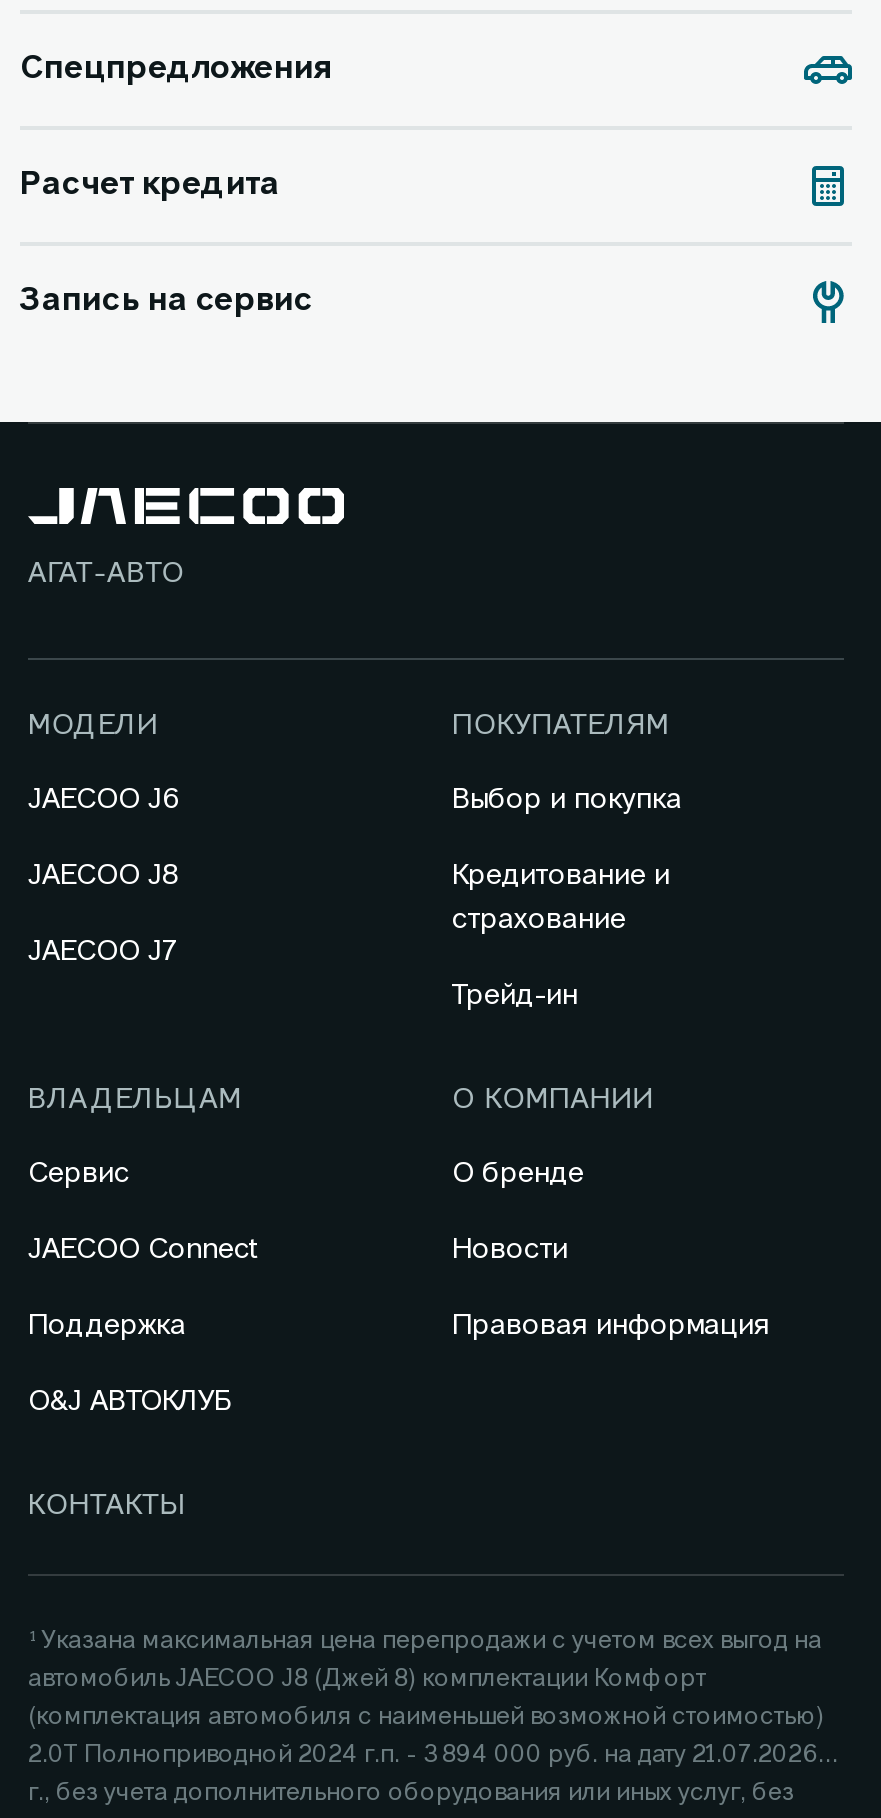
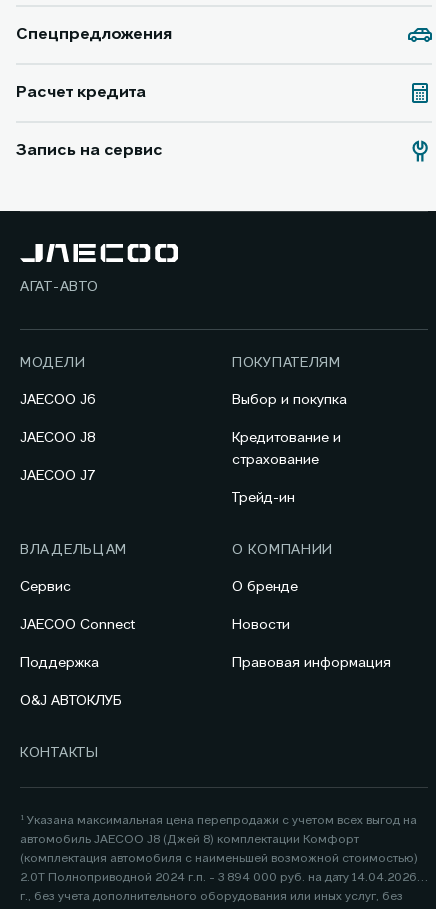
[28,1744,818,1768] 2.0Т Полноприводной 2024 г.п. - 3 894 000 руб. на дату 21.07.2026 -> [20,872,417,884] 2.0Т Полноприводной 2024 г.п. - 3 894 000 руб. на дату 14.04.2026

